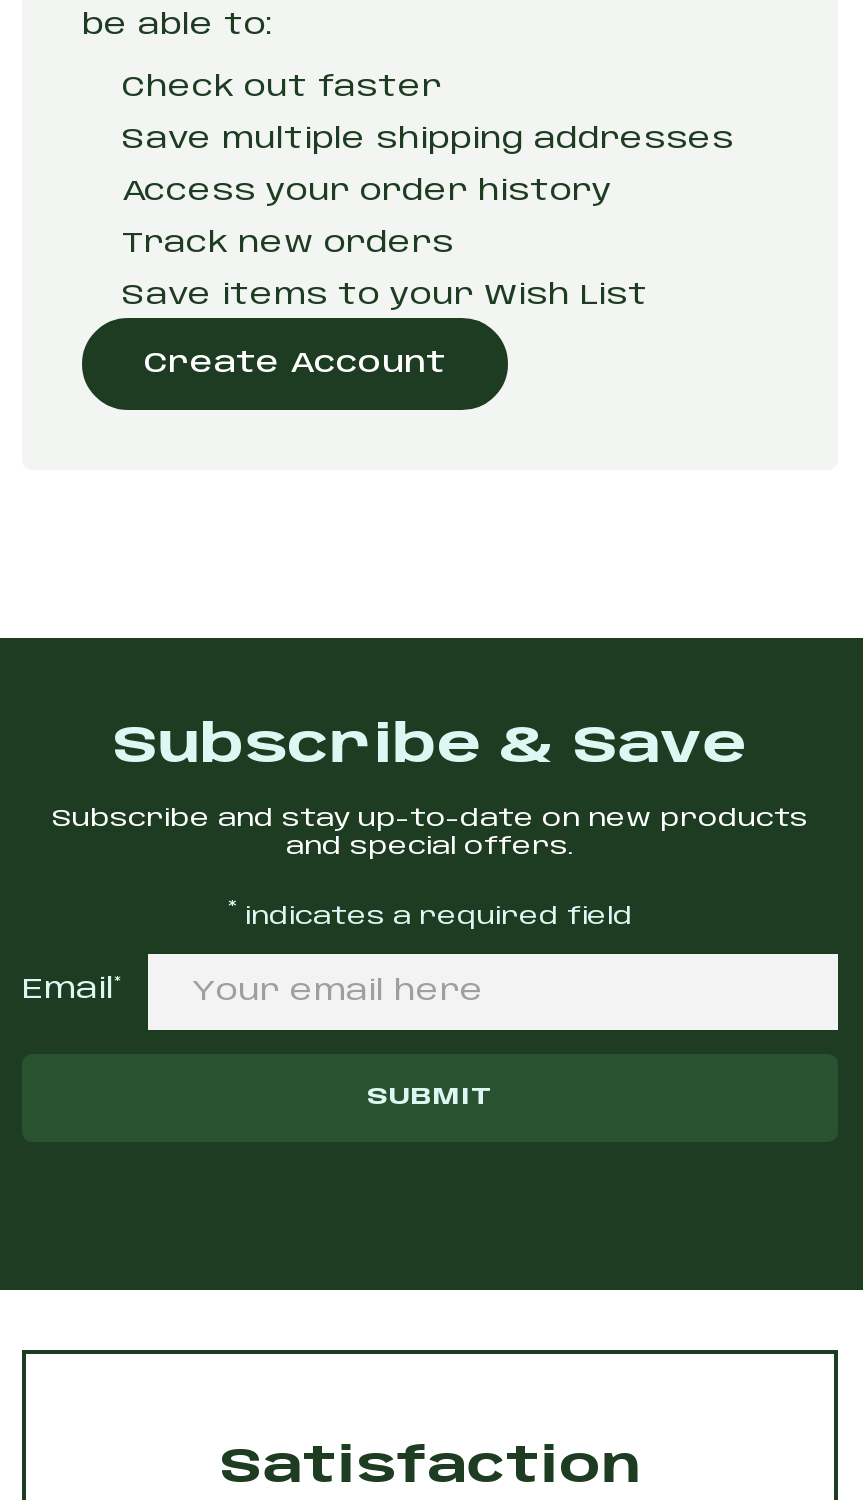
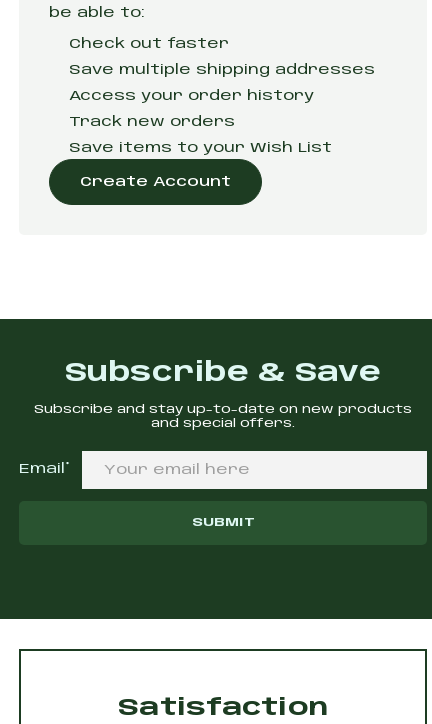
[227,900,633,936] * indicates a required field -> none

